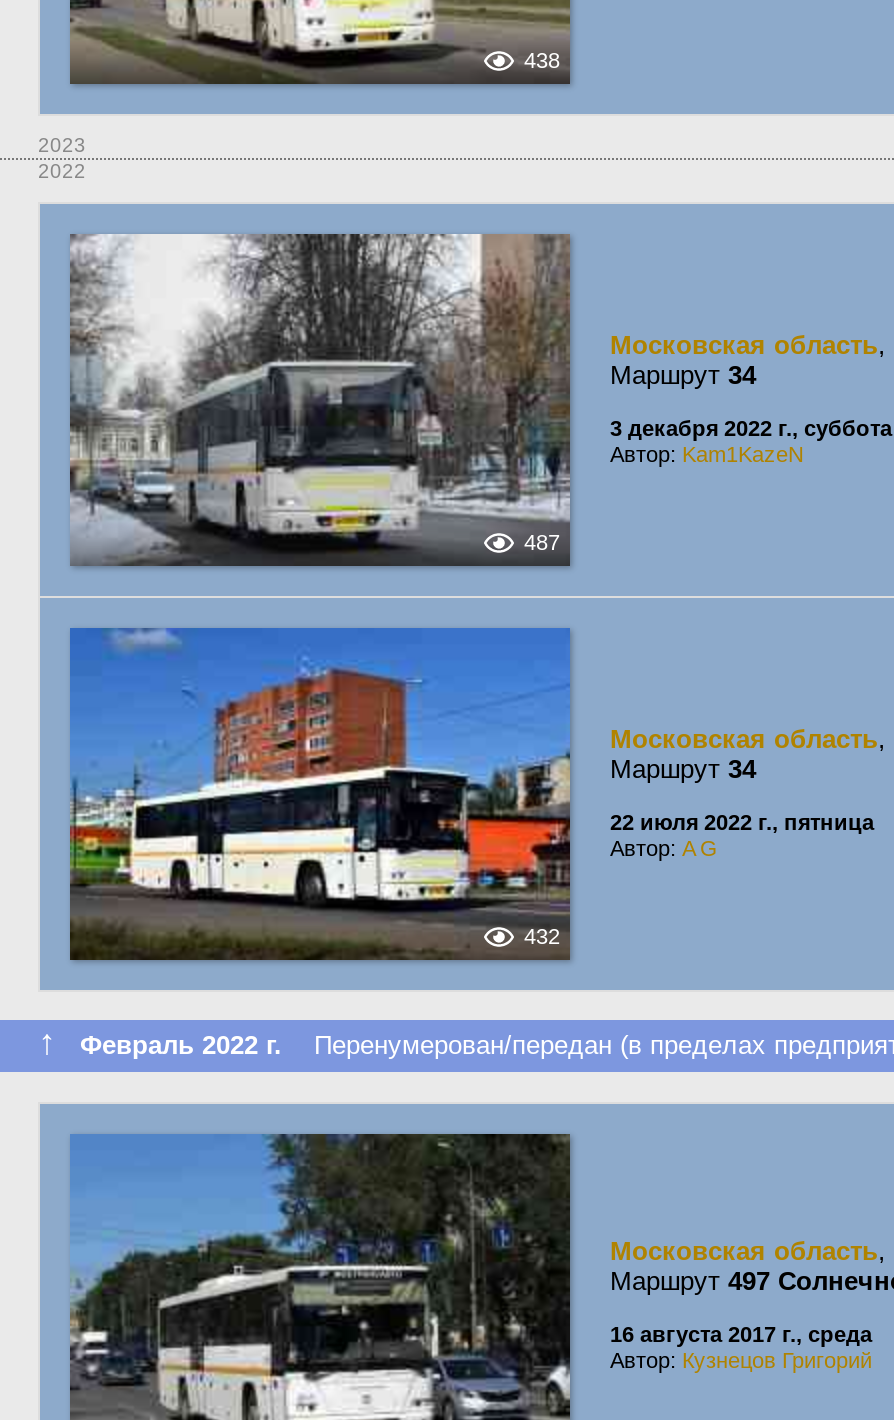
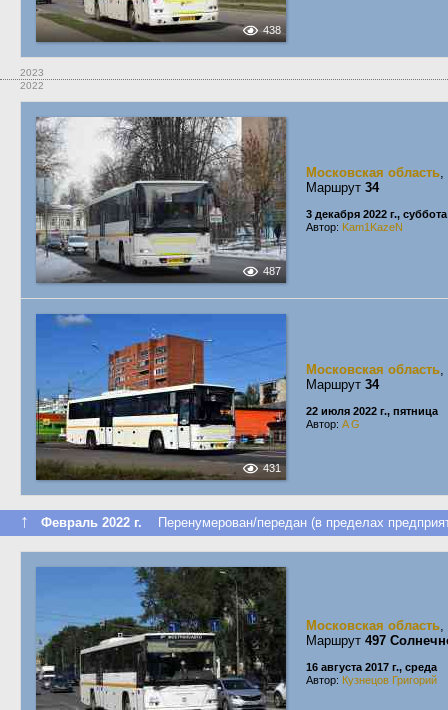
[524,924,560,948] 432 -> [263,462,281,474] 431

